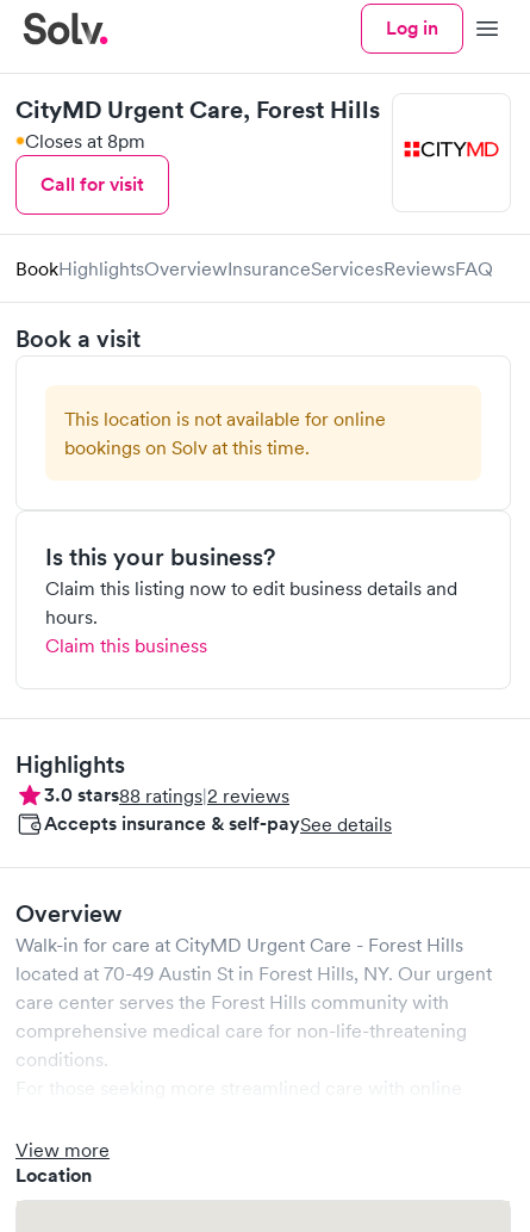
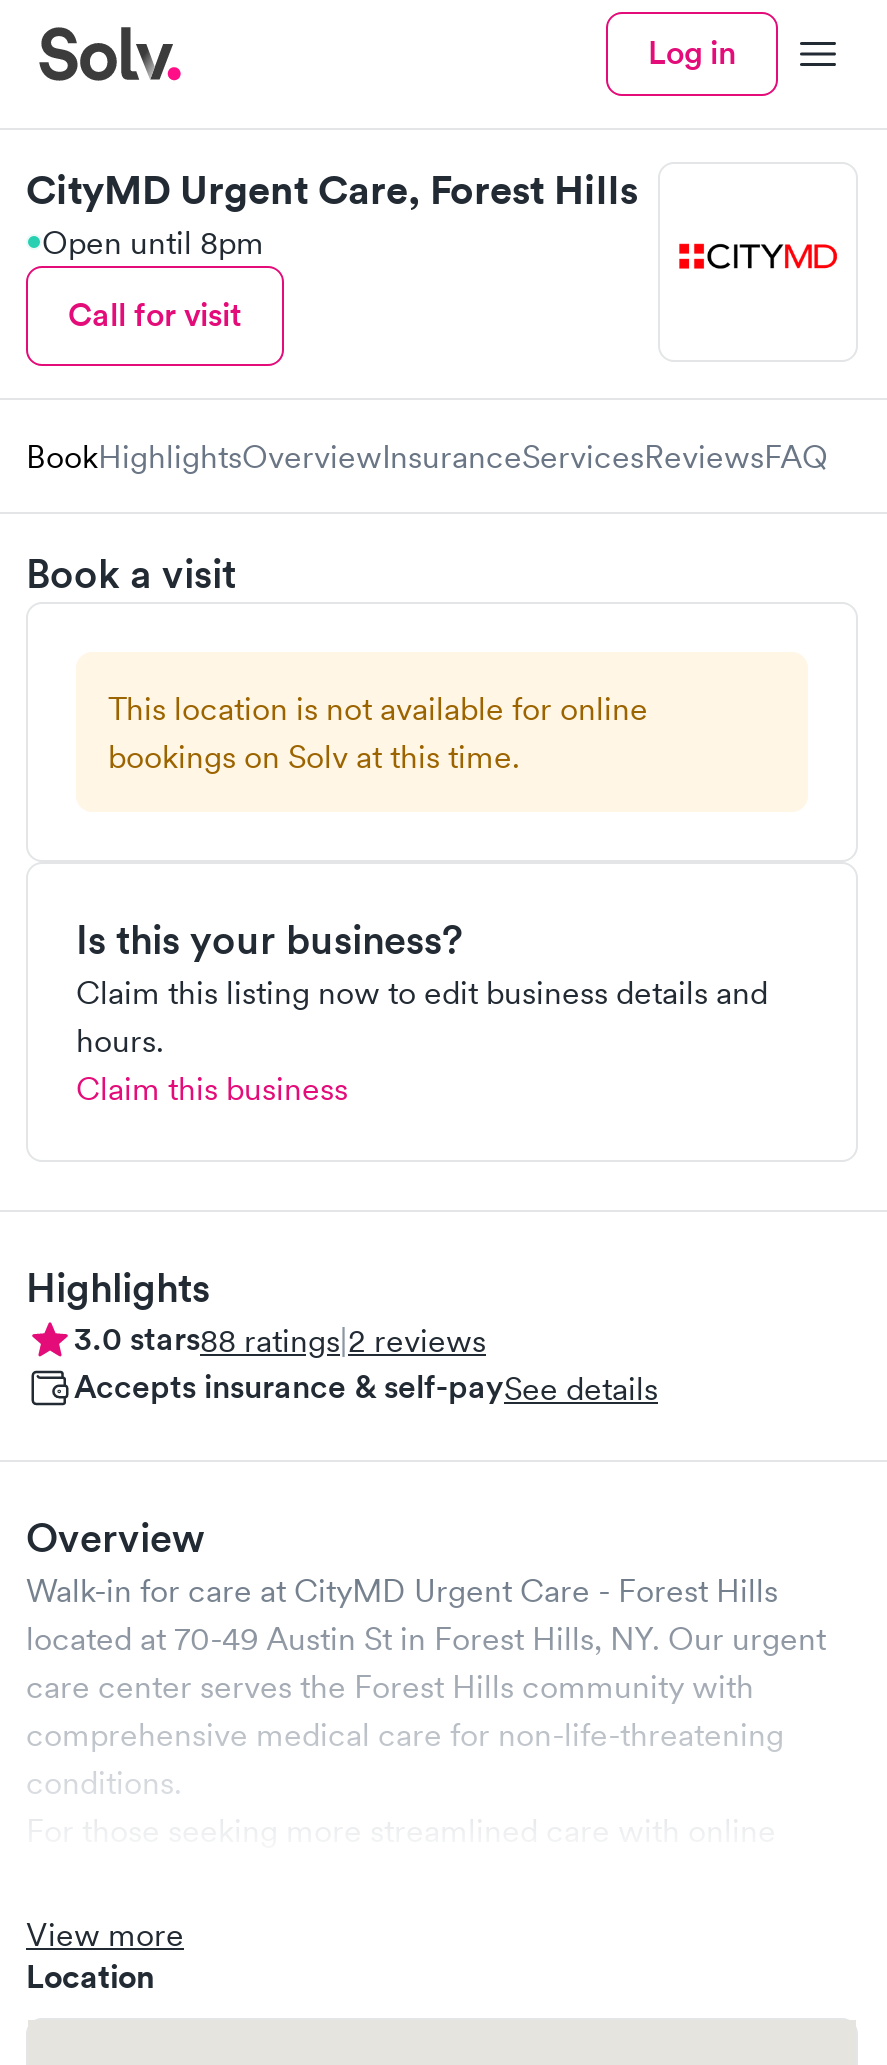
[25,129,145,153] Closes at 8pm -> [42,222,264,262] Open until 8pm

